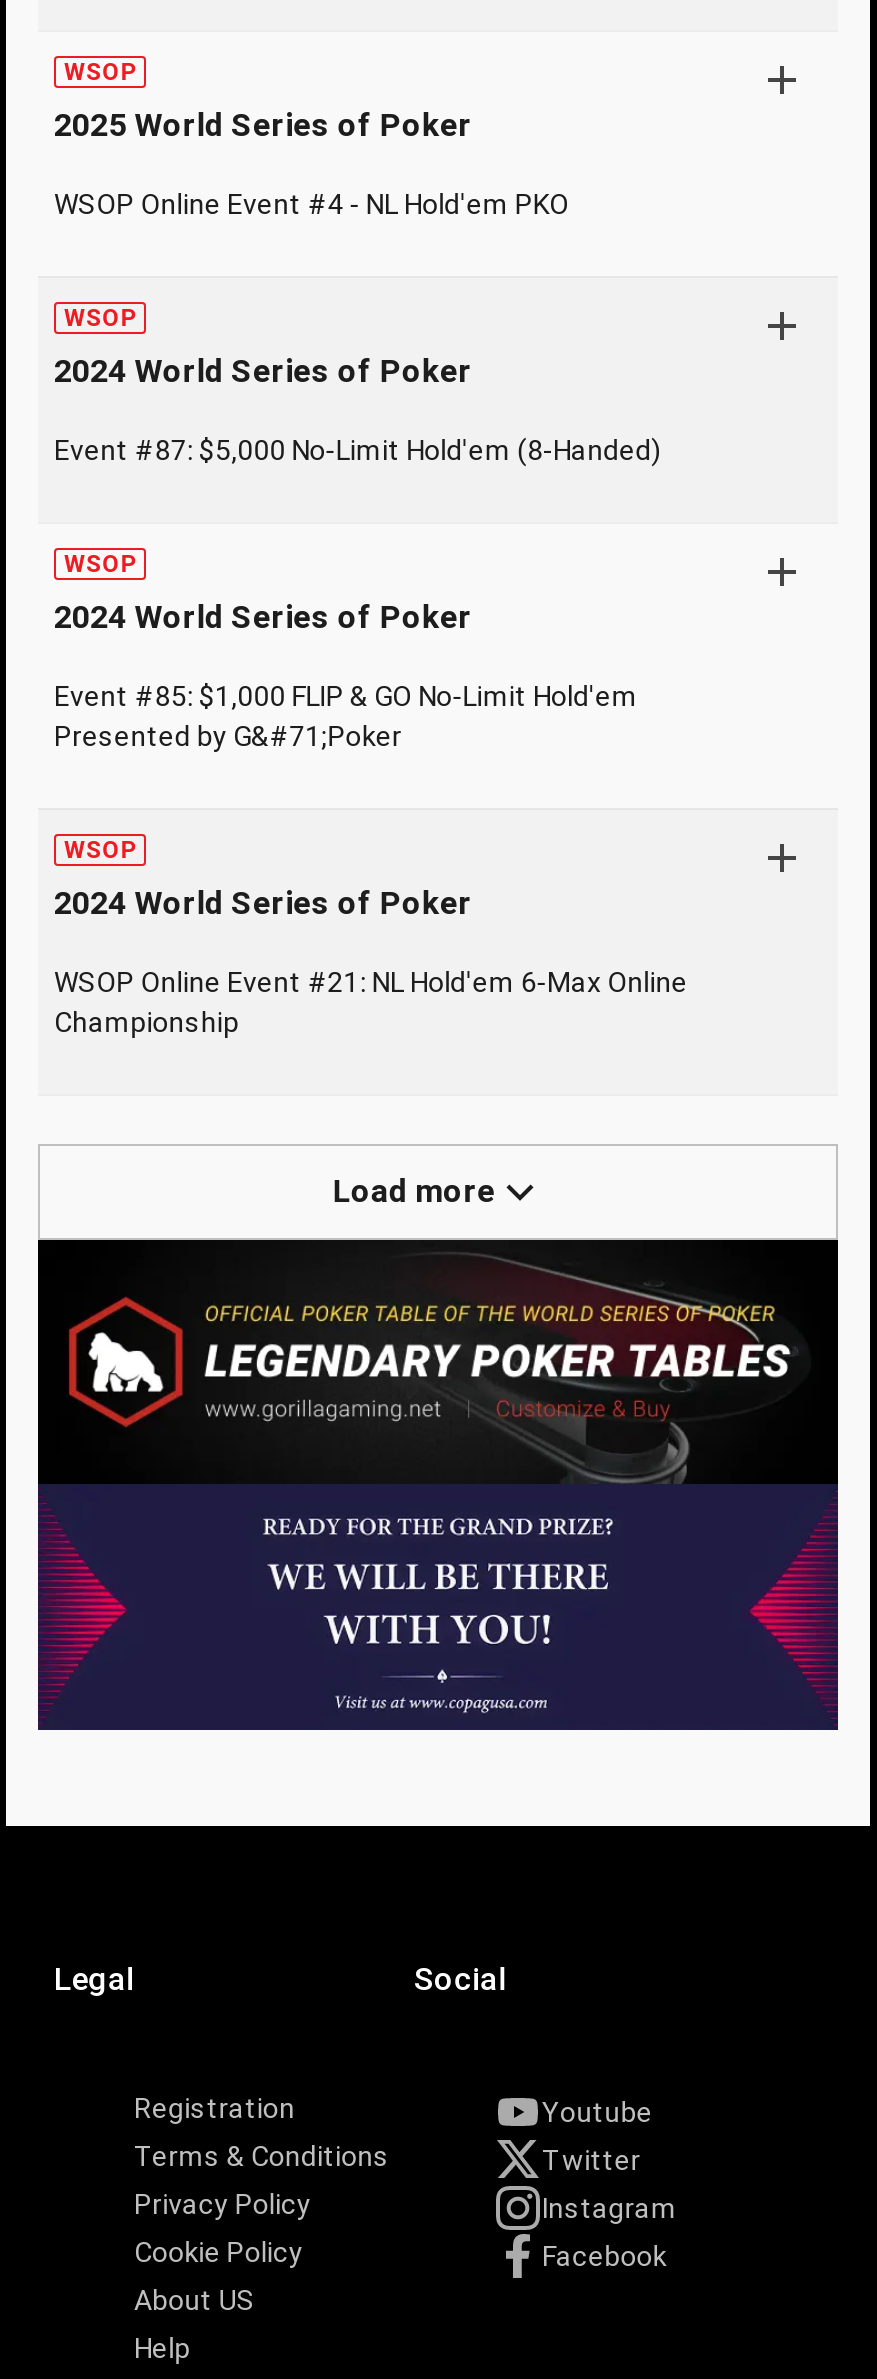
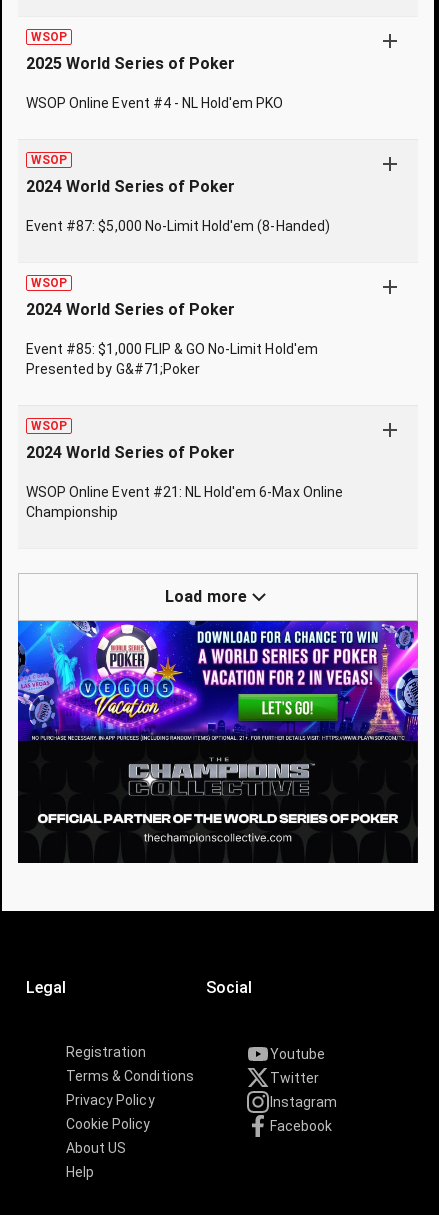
[36,1238,840,1730] [image] -> [17,620,419,863] [image]

